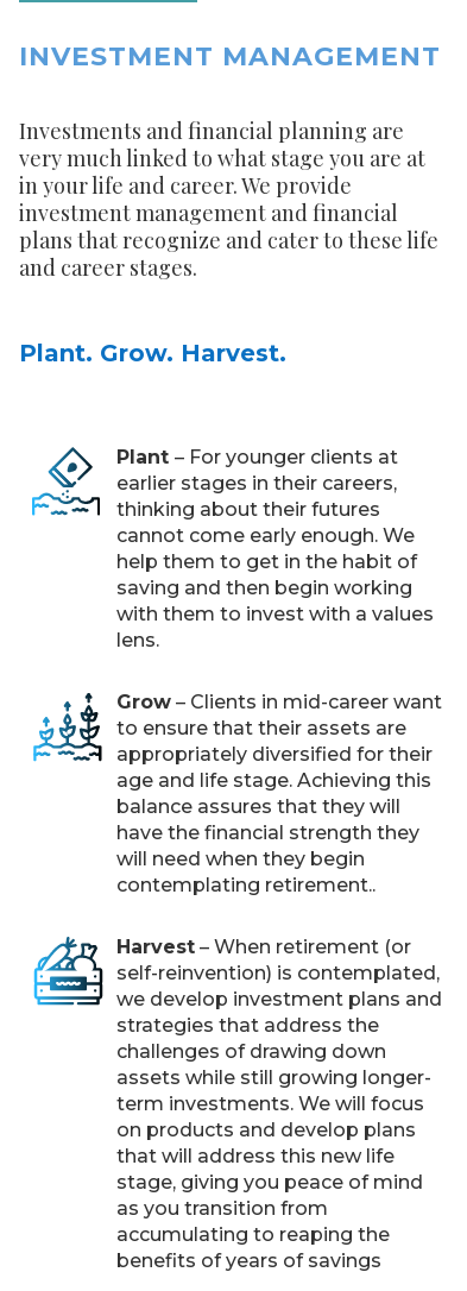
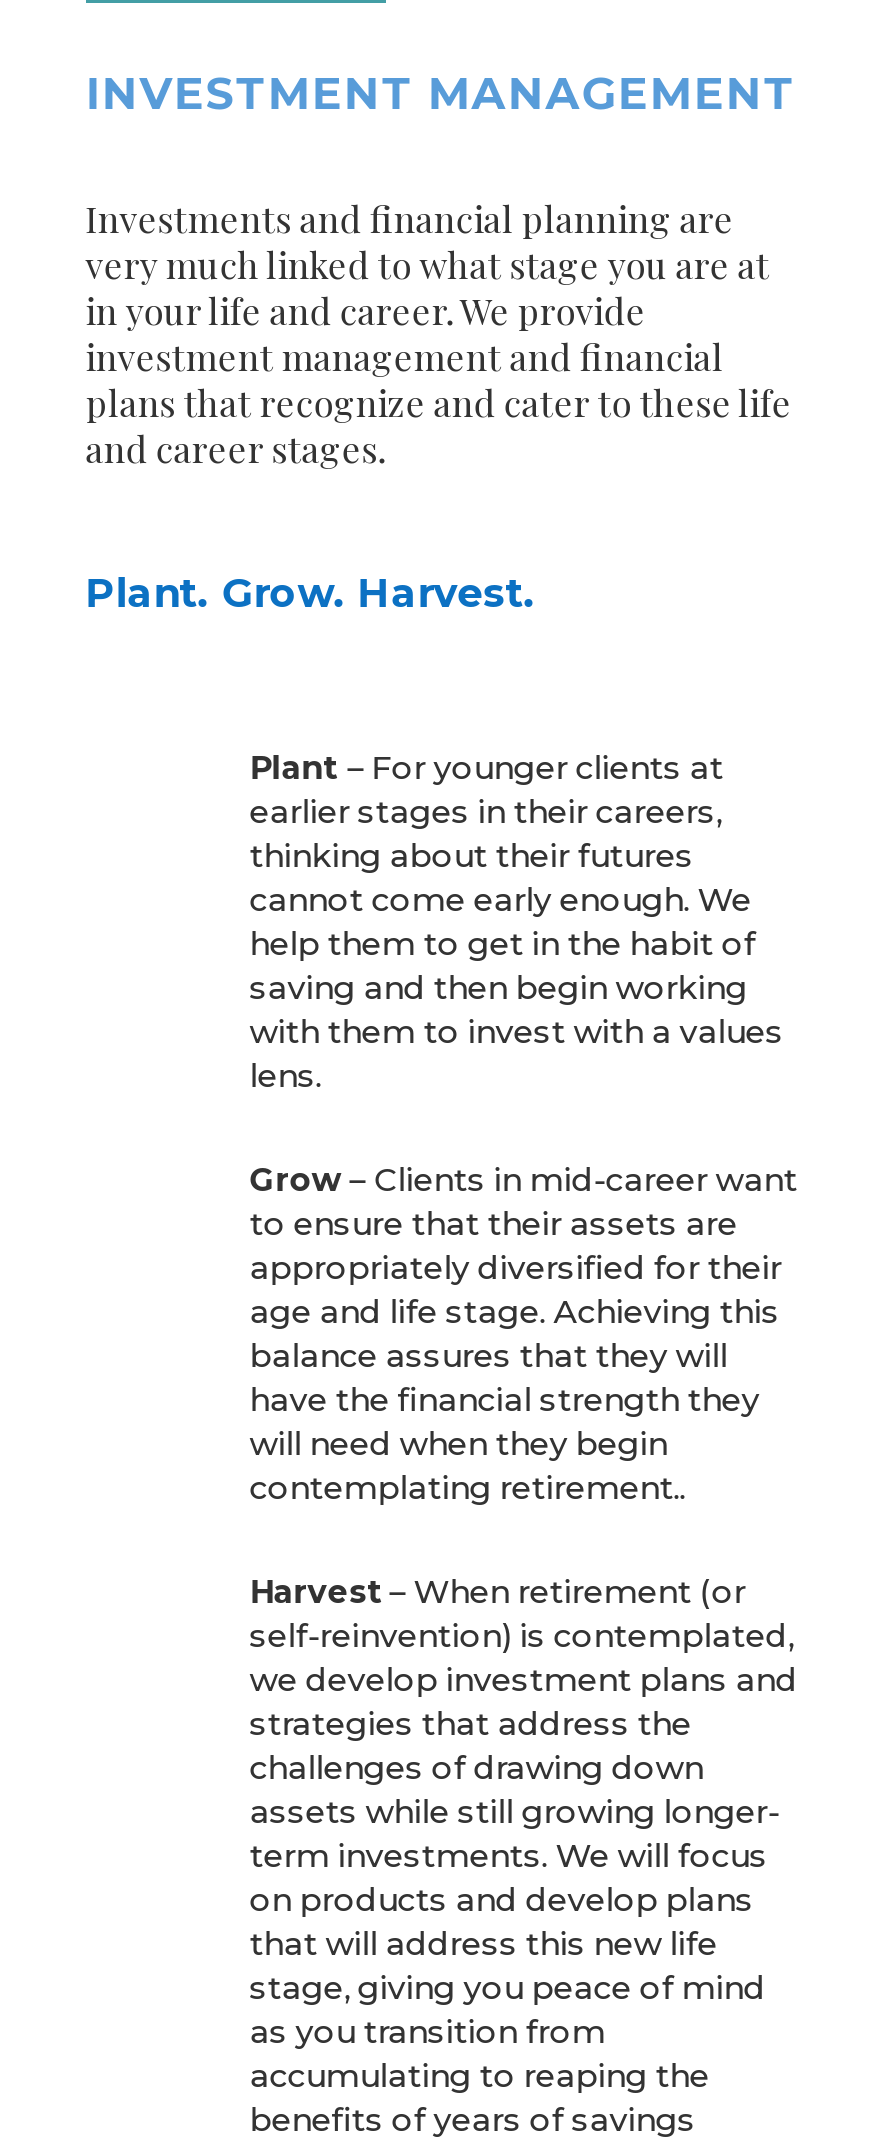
[31,446,101,517] [image] -> none
[32,692,103,762] [image] -> none
[32,936,105,1007] [image] -> none

